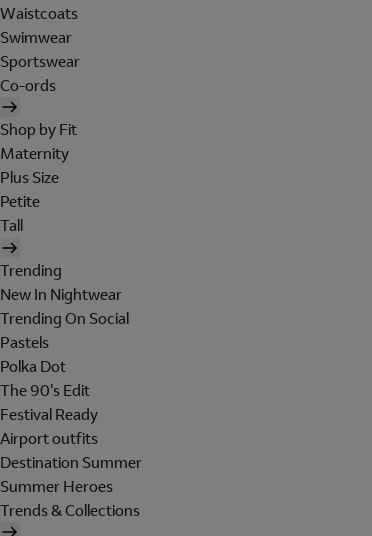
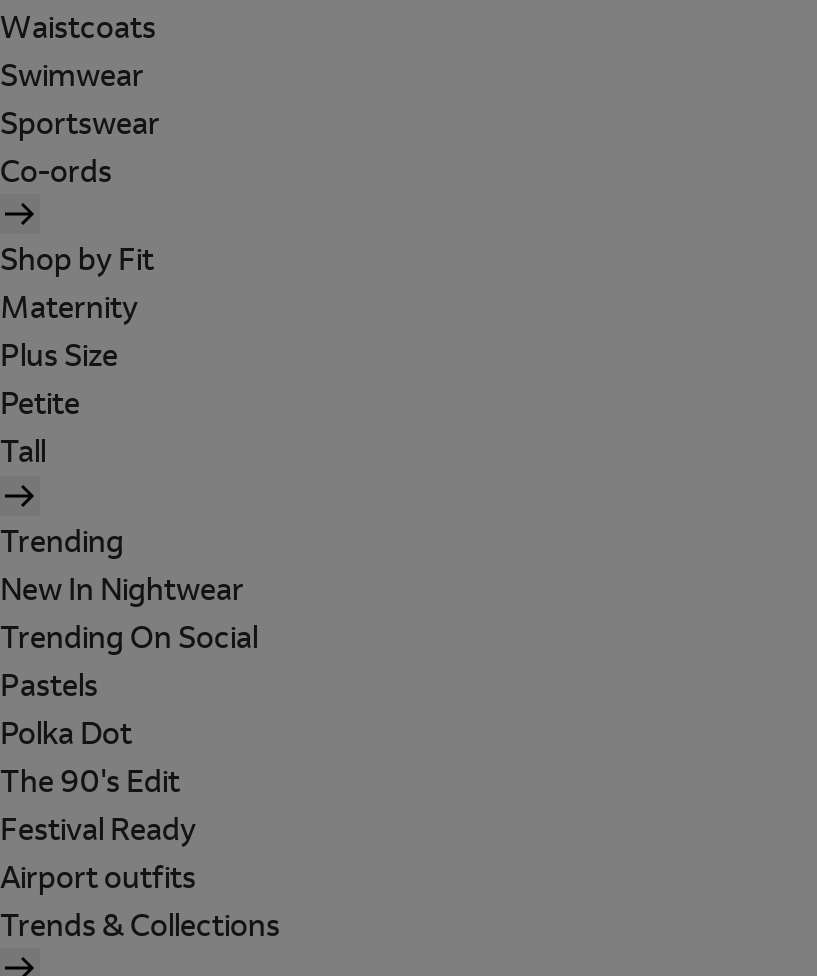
[0,452,142,496] Destination Summer | Summer Heroes -> none

